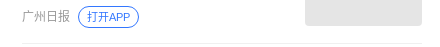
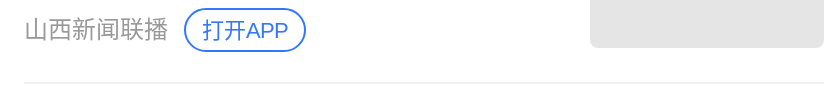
[22,10,70,24] 广州日报 -> [24,16,168,44] 山西新闻联播

